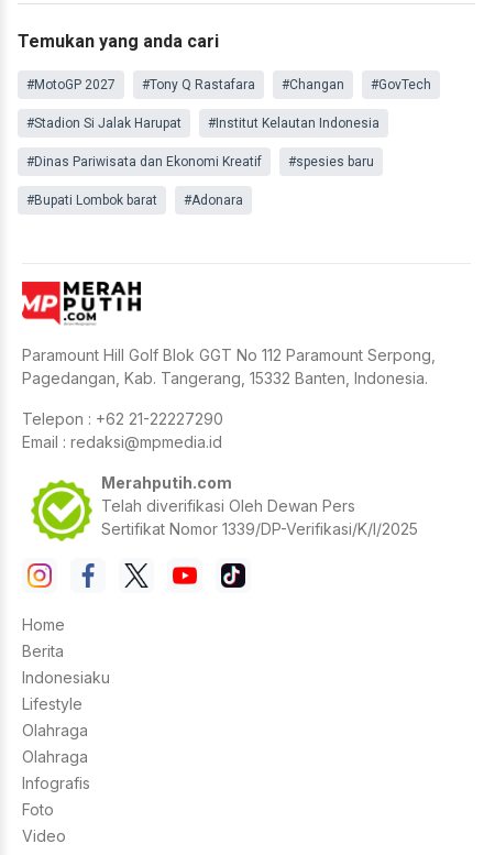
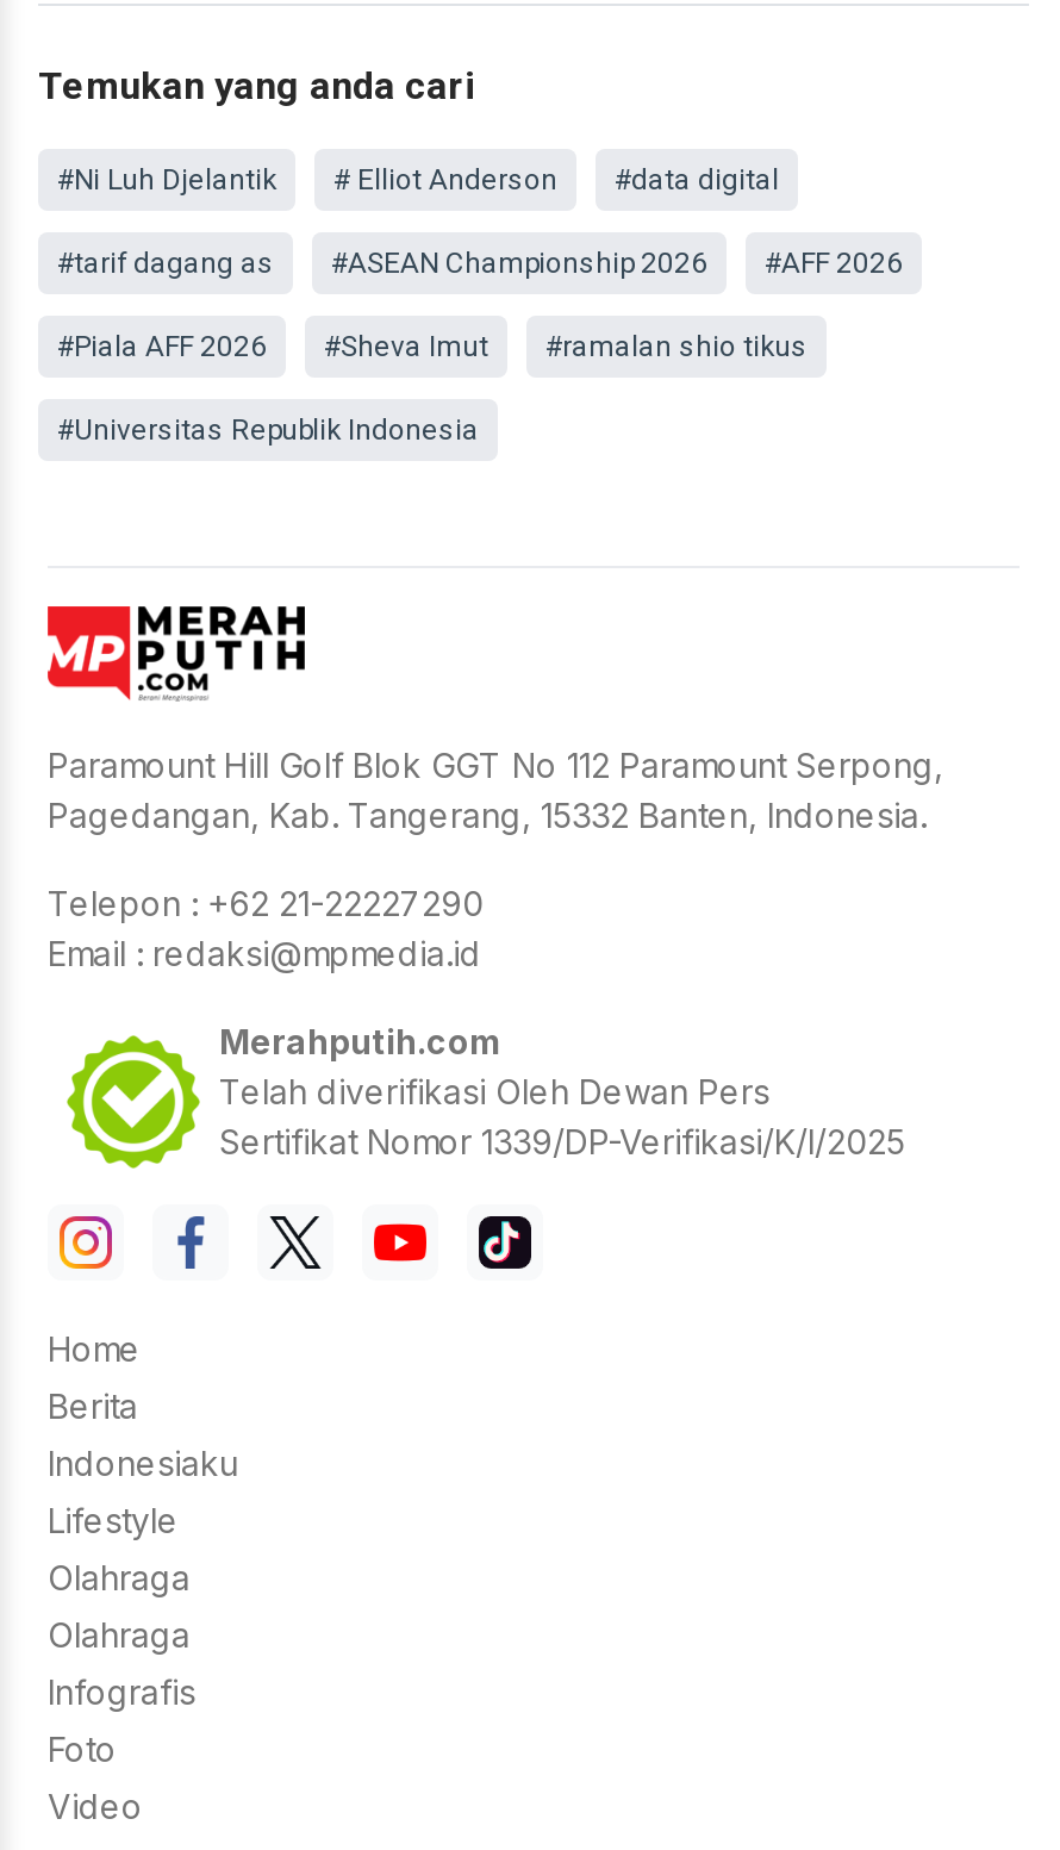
[26,77,431,92] #MotoGP 2027 | #Tony Q Rastafara | #Changan | #GovTech -> [57,163,779,197] #Ni Luh Djelantik | # Elliot Anderson | #data digital
[26,116,380,131] #Stadion Si Jalak Harupat | #Institut Kelautan Indonesia -> [57,247,903,280] #tarif dagang as | #ASEAN Championship 2026 | #AFF 2026
[26,154,374,169] #Dinas Pariwisata dan Ekonomi Kreatif | #spesies baru -> [57,330,808,363] #Piala AFF 2026 | #Sheva Imut | #ramalan shio tikus
[26,193,243,208] #Bupati Lombok barat | #Adonara -> [57,413,479,447] #Universitas Republik Indonesia

